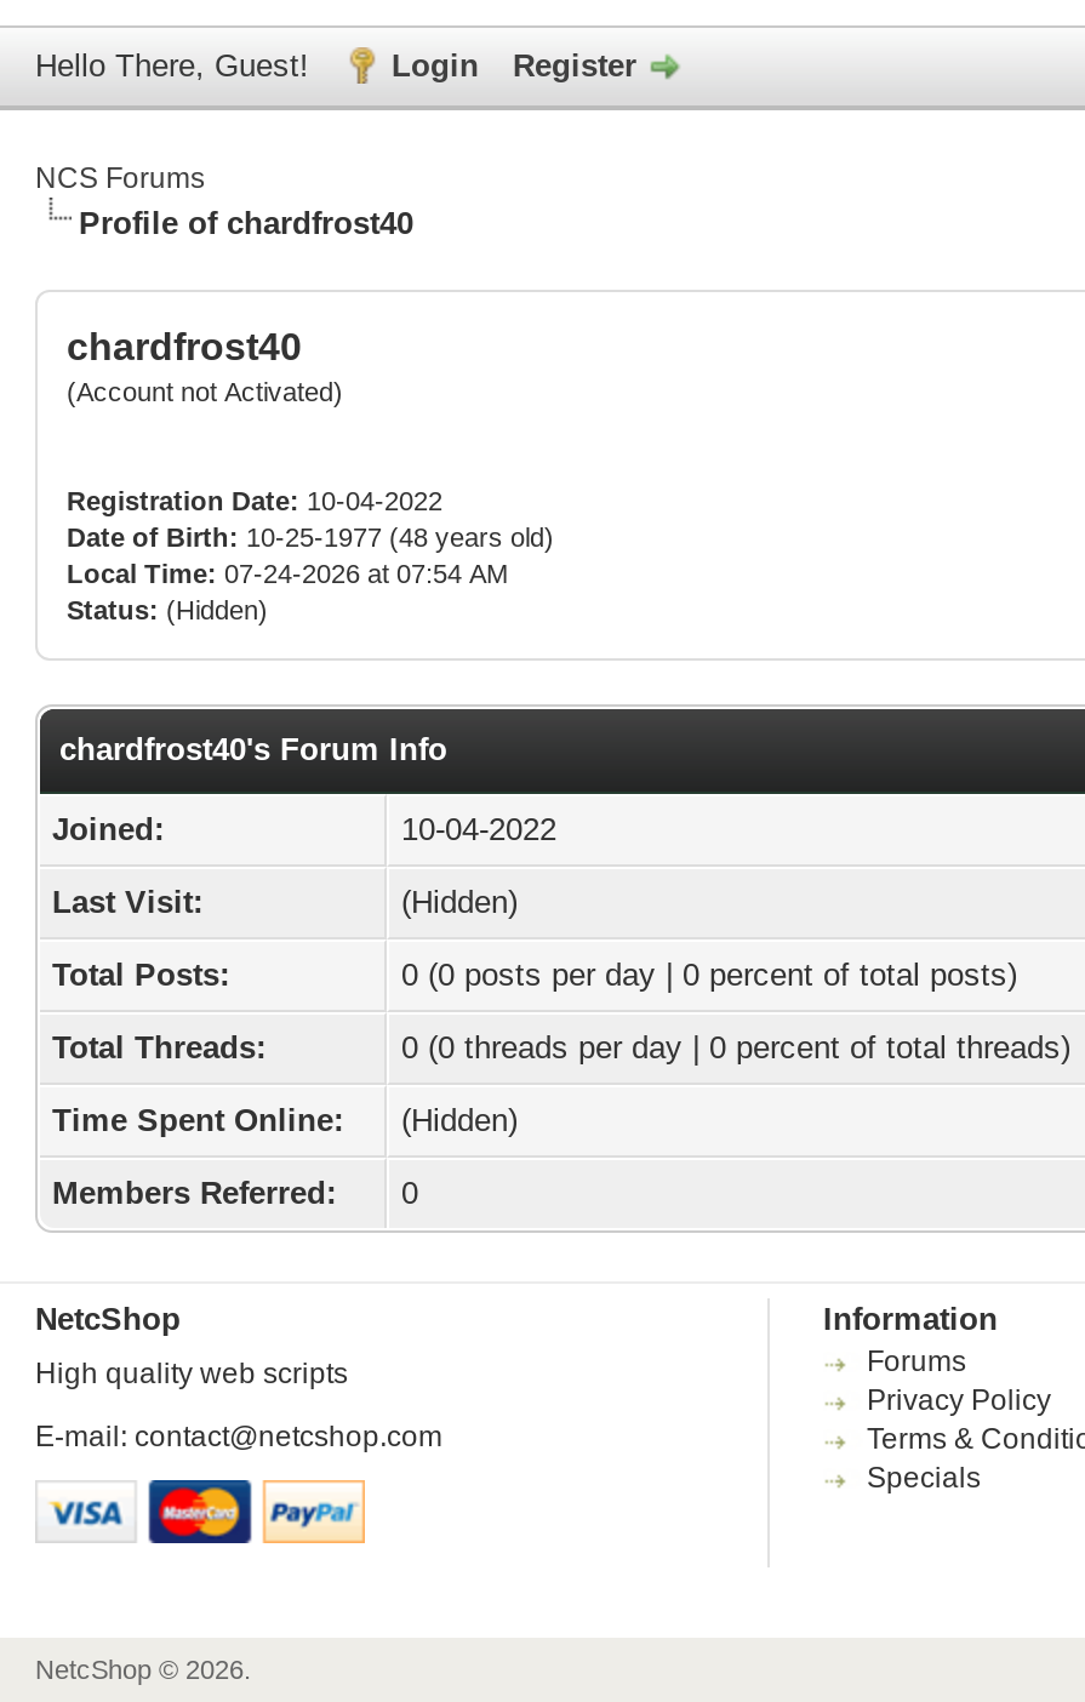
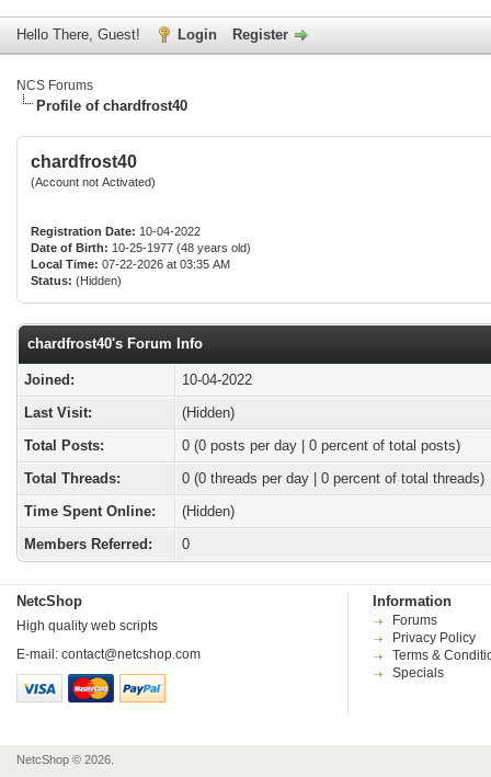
[67,559,508,588] Local Time: 07-24-2026 at 07:54 AM -> [31,258,230,271] Local Time: 07-22-2026 at 03:35 AM

